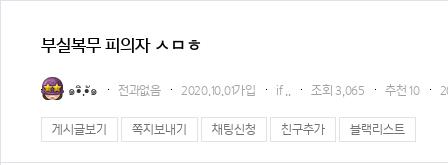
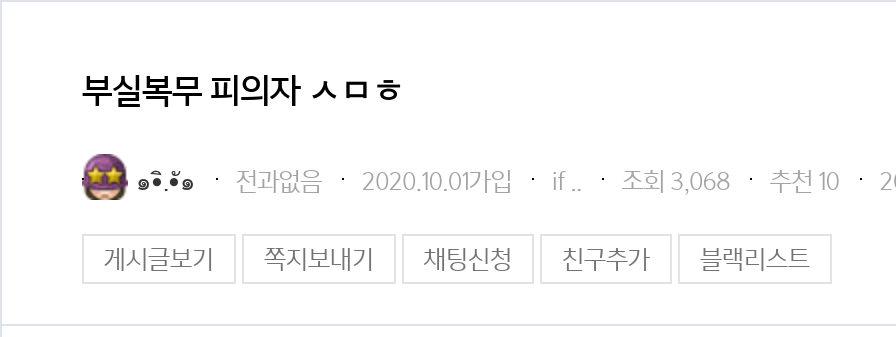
[311,83,365,98] 조회 3,065 -> [622,166,730,196] 조회 3,068

